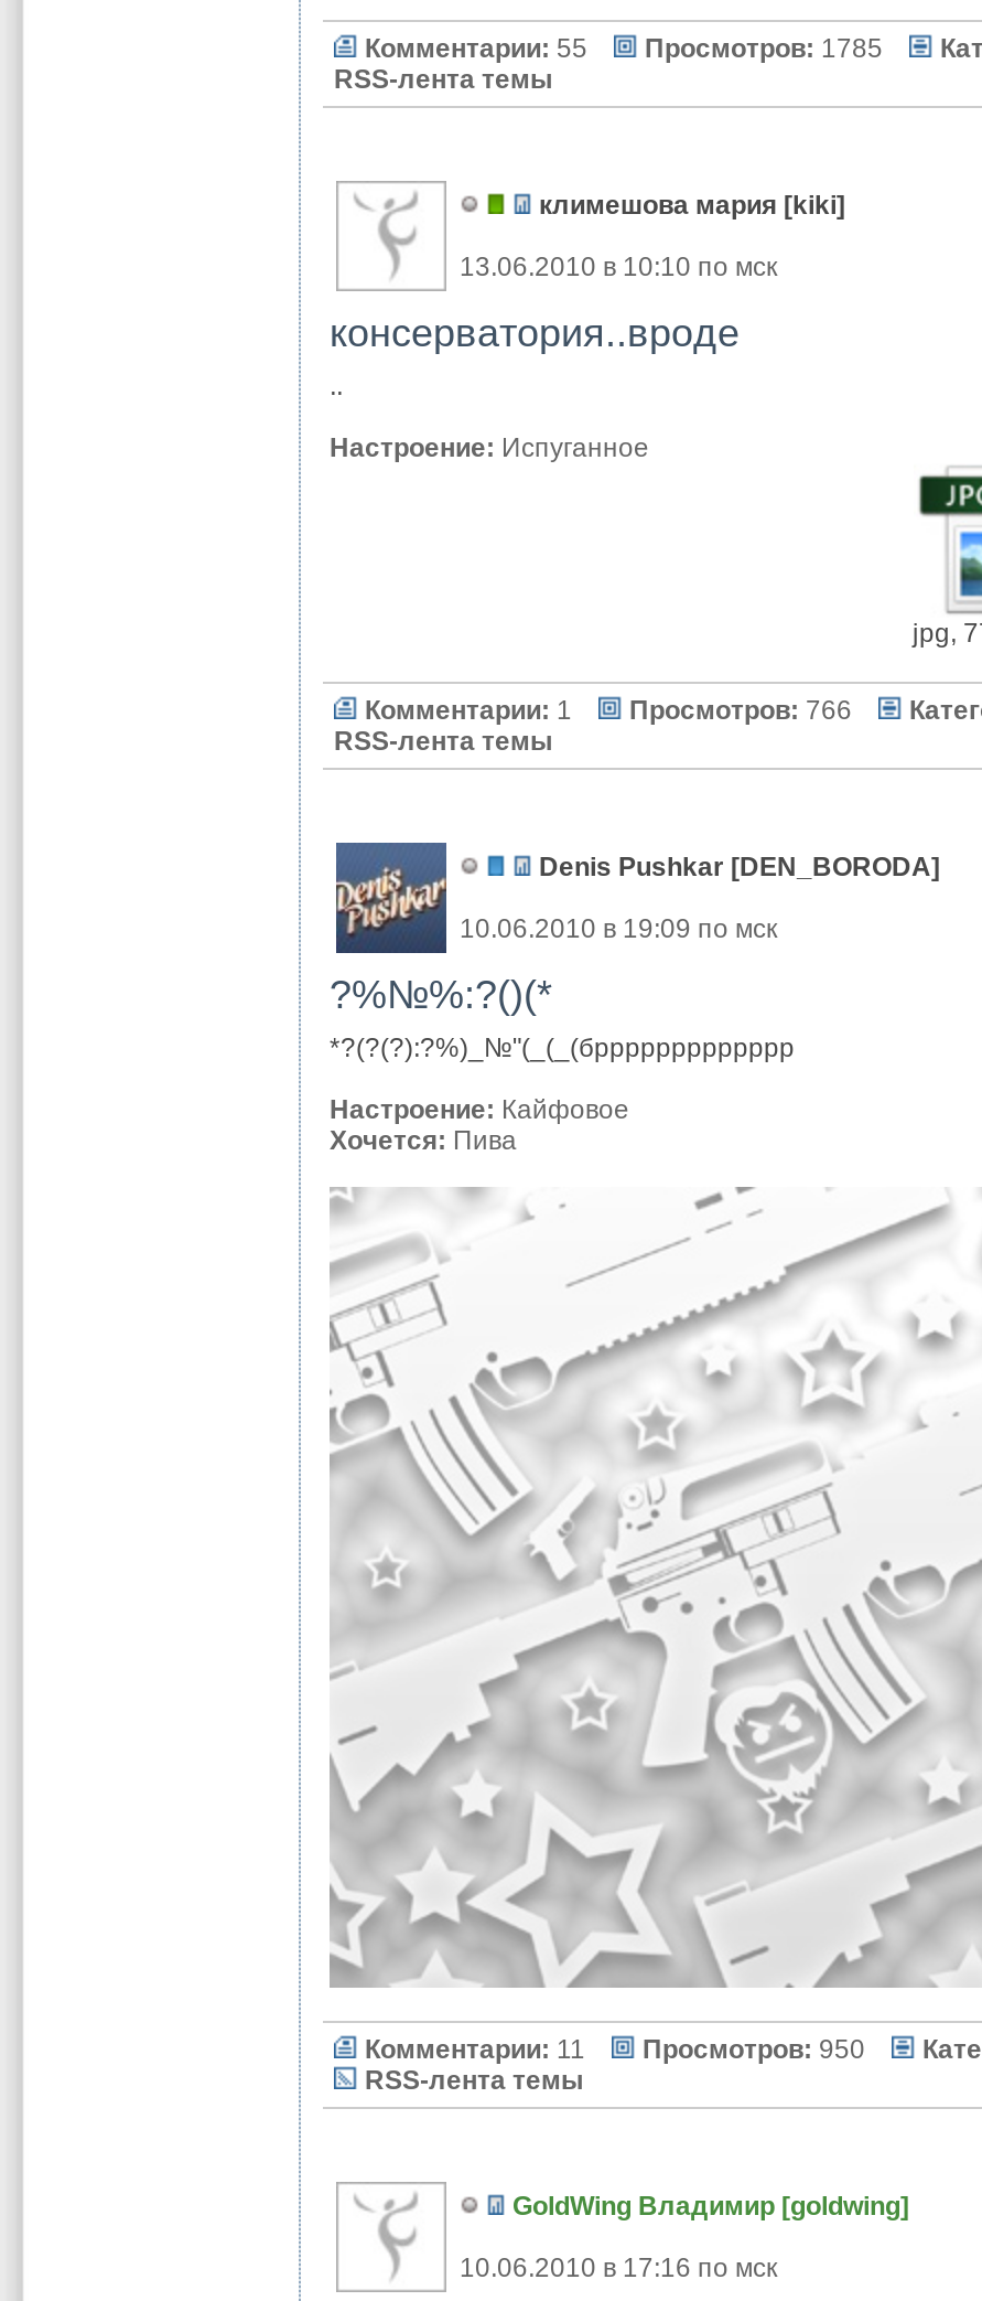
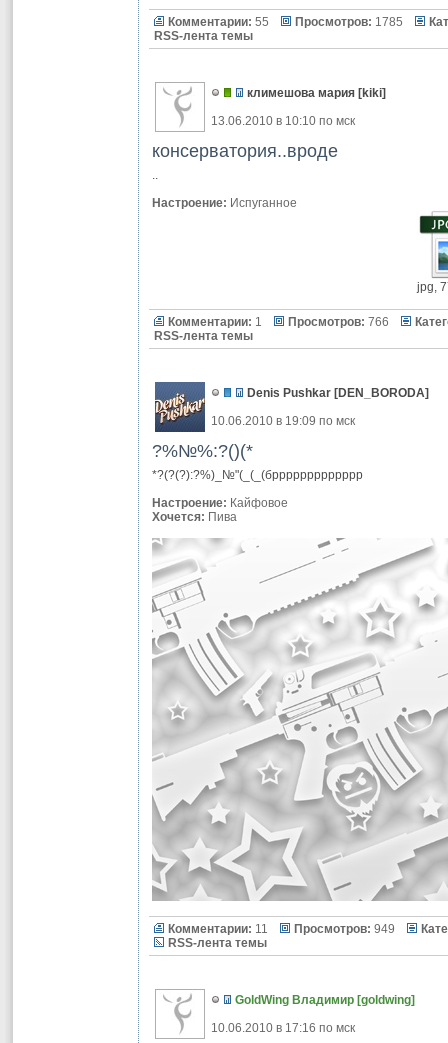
[643,2034,892,2065] Просмотров: 950 -> [294,922,407,936] Просмотров: 949

